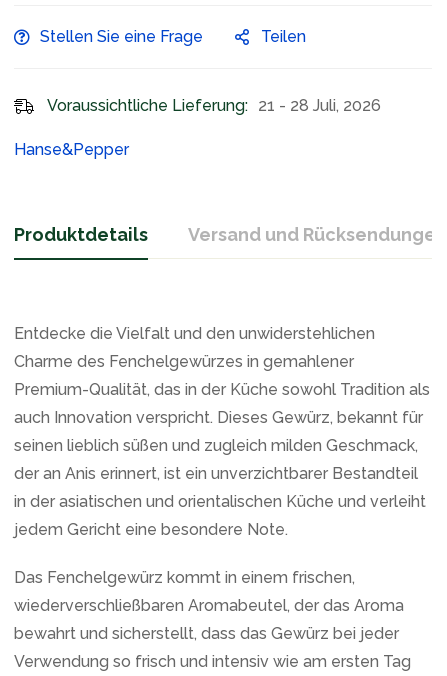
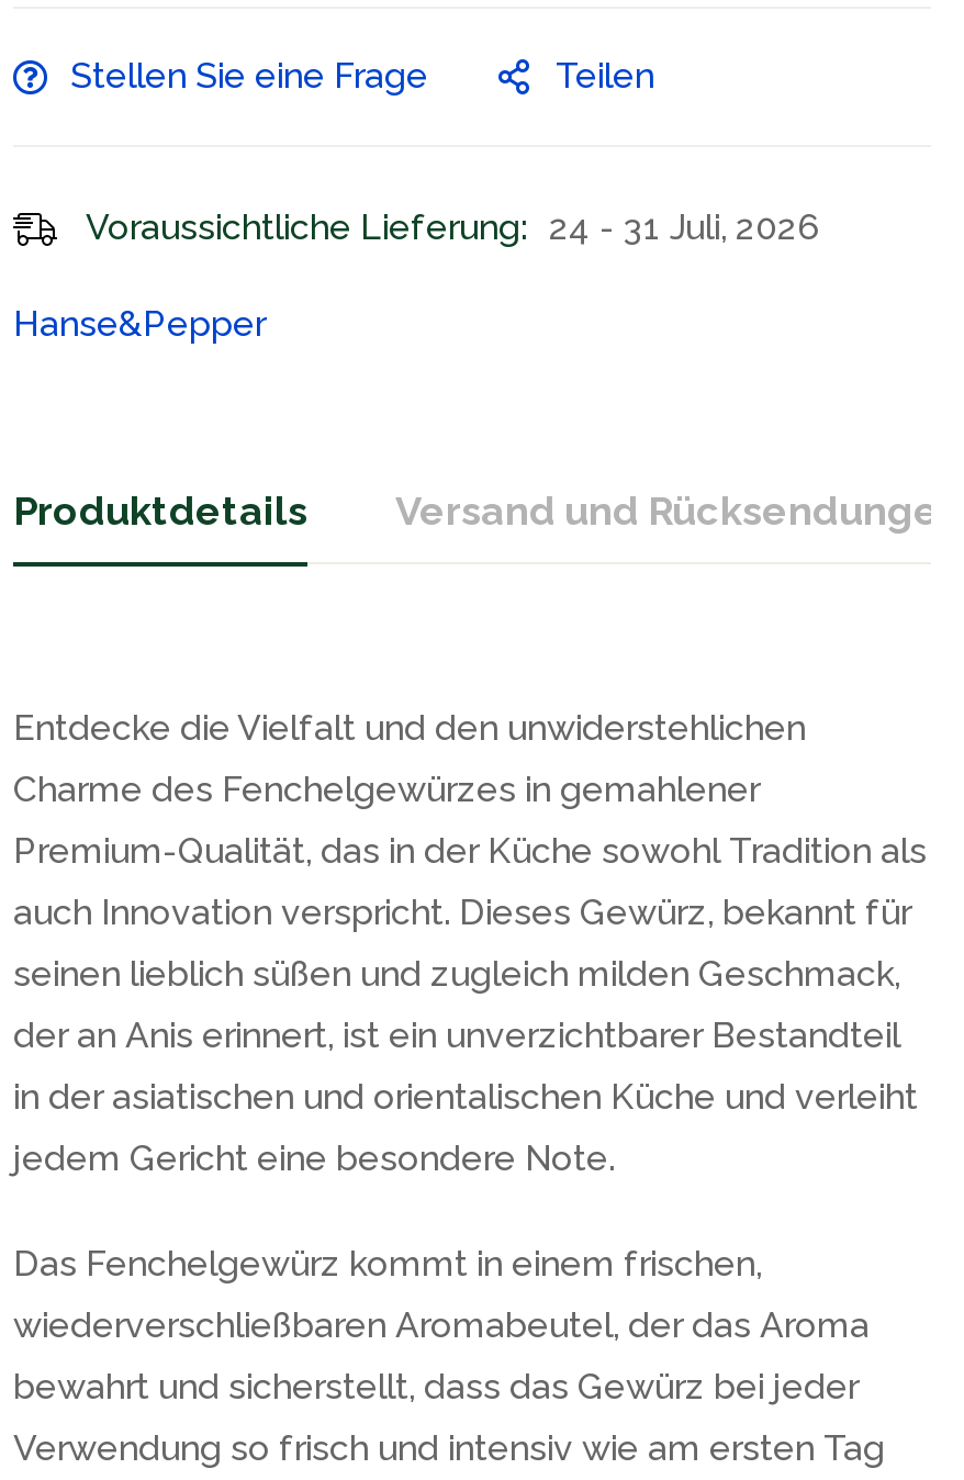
[47,96,381,115] Voraussichtliche Lieferung: 21 - 28 Juli, 2026 -> [86,206,819,248] Voraussichtliche Lieferung: 24 - 31 Juli, 2026

